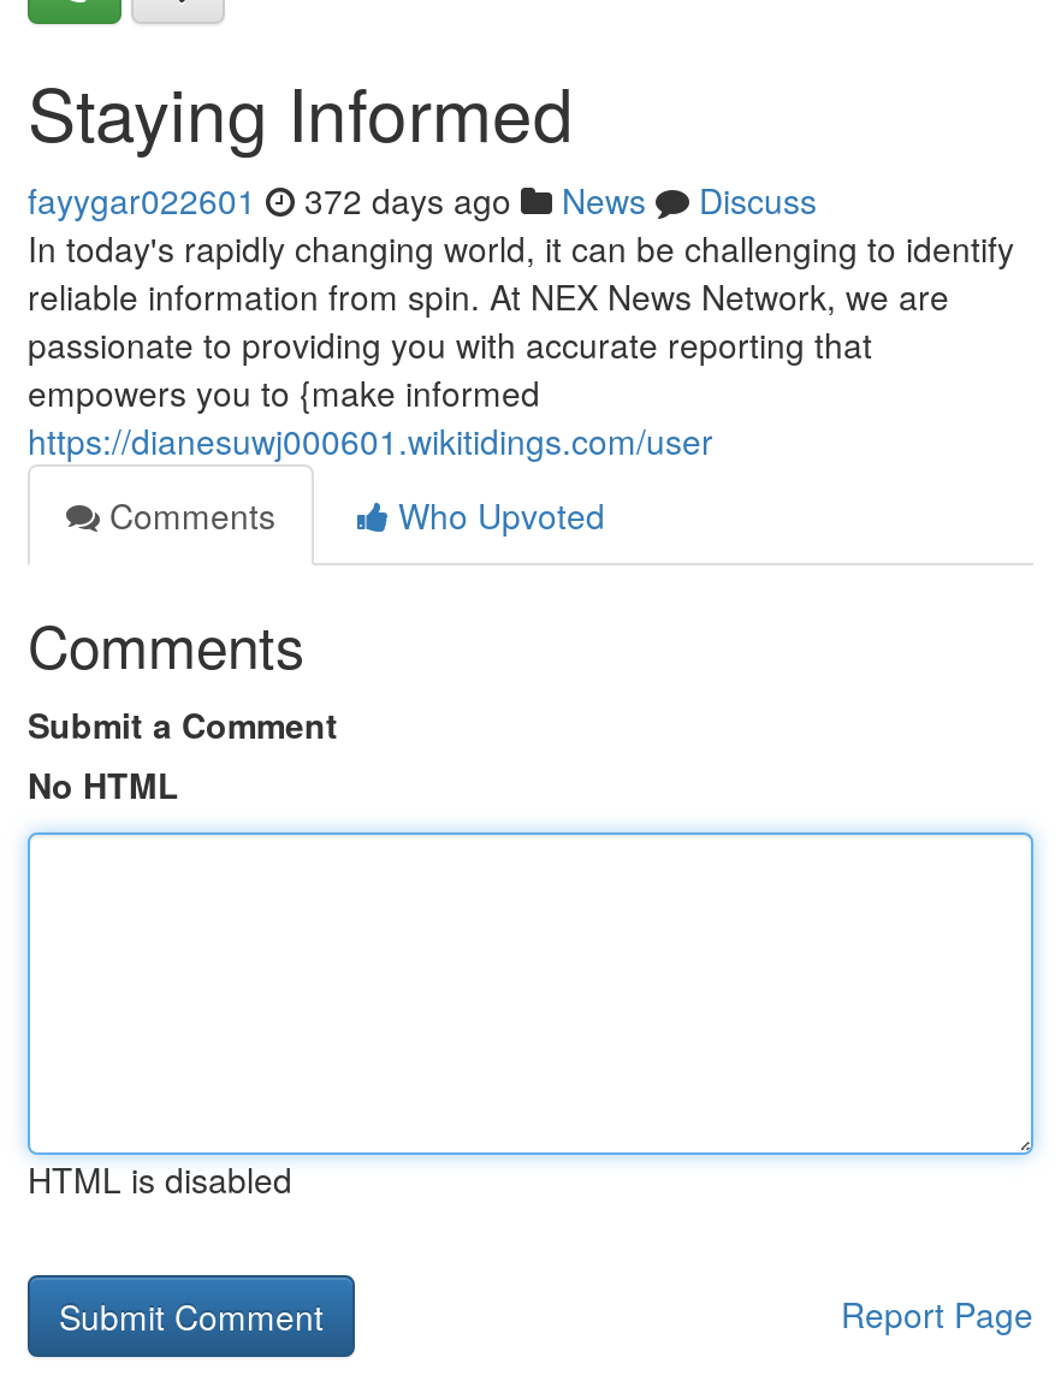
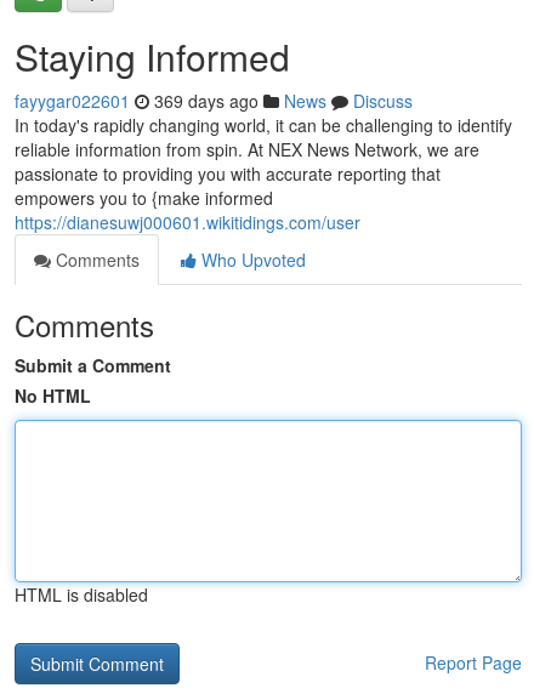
[28,176,817,224] fayygar022601 372 days ago News Discuss -> [15,89,413,113] fayygar022601 369 days ago News Discuss

